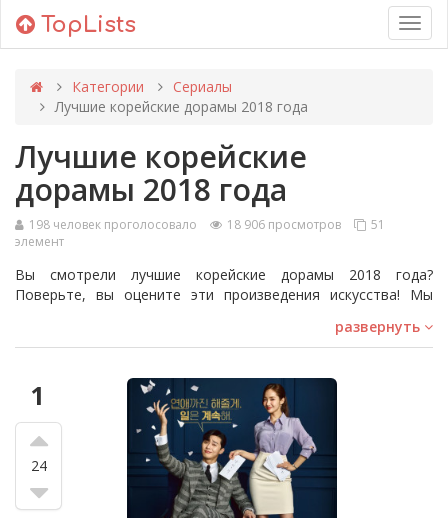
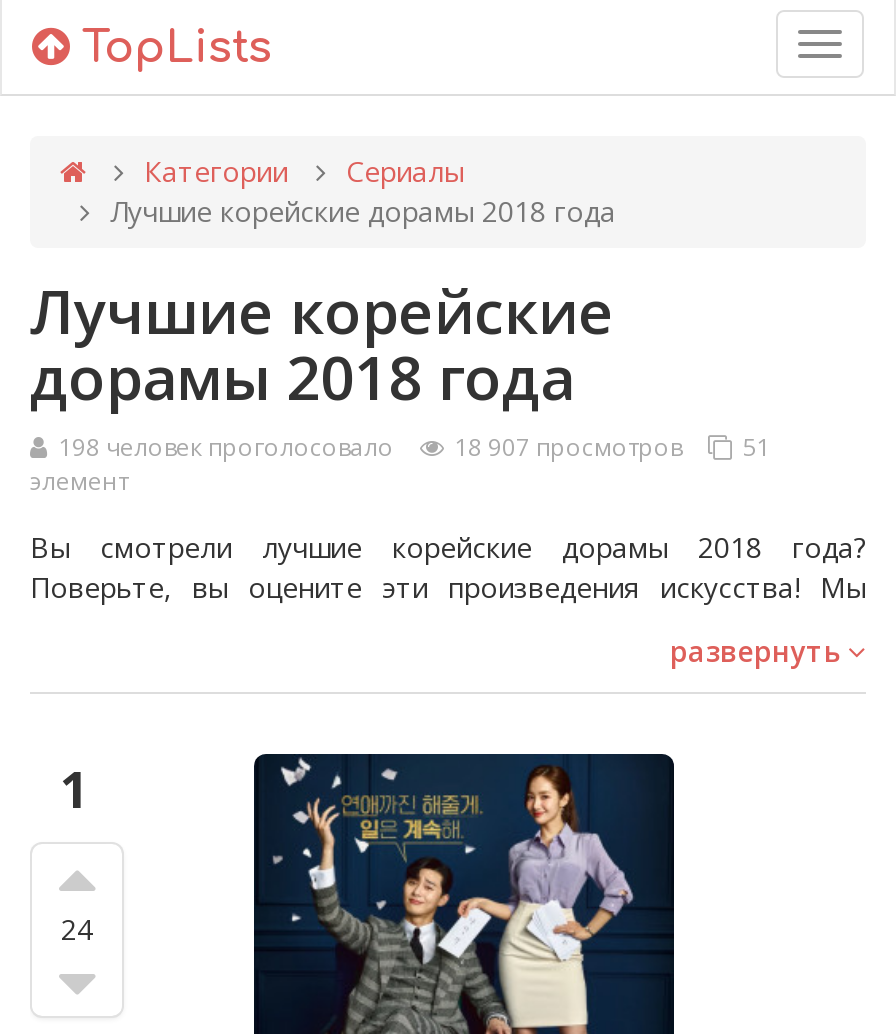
[26,216,385,233] 198 человек проголосовало 18 906 просмотров 51 -> [52,430,770,464] 198 человек проголосовало 18 907 просмотров 51

